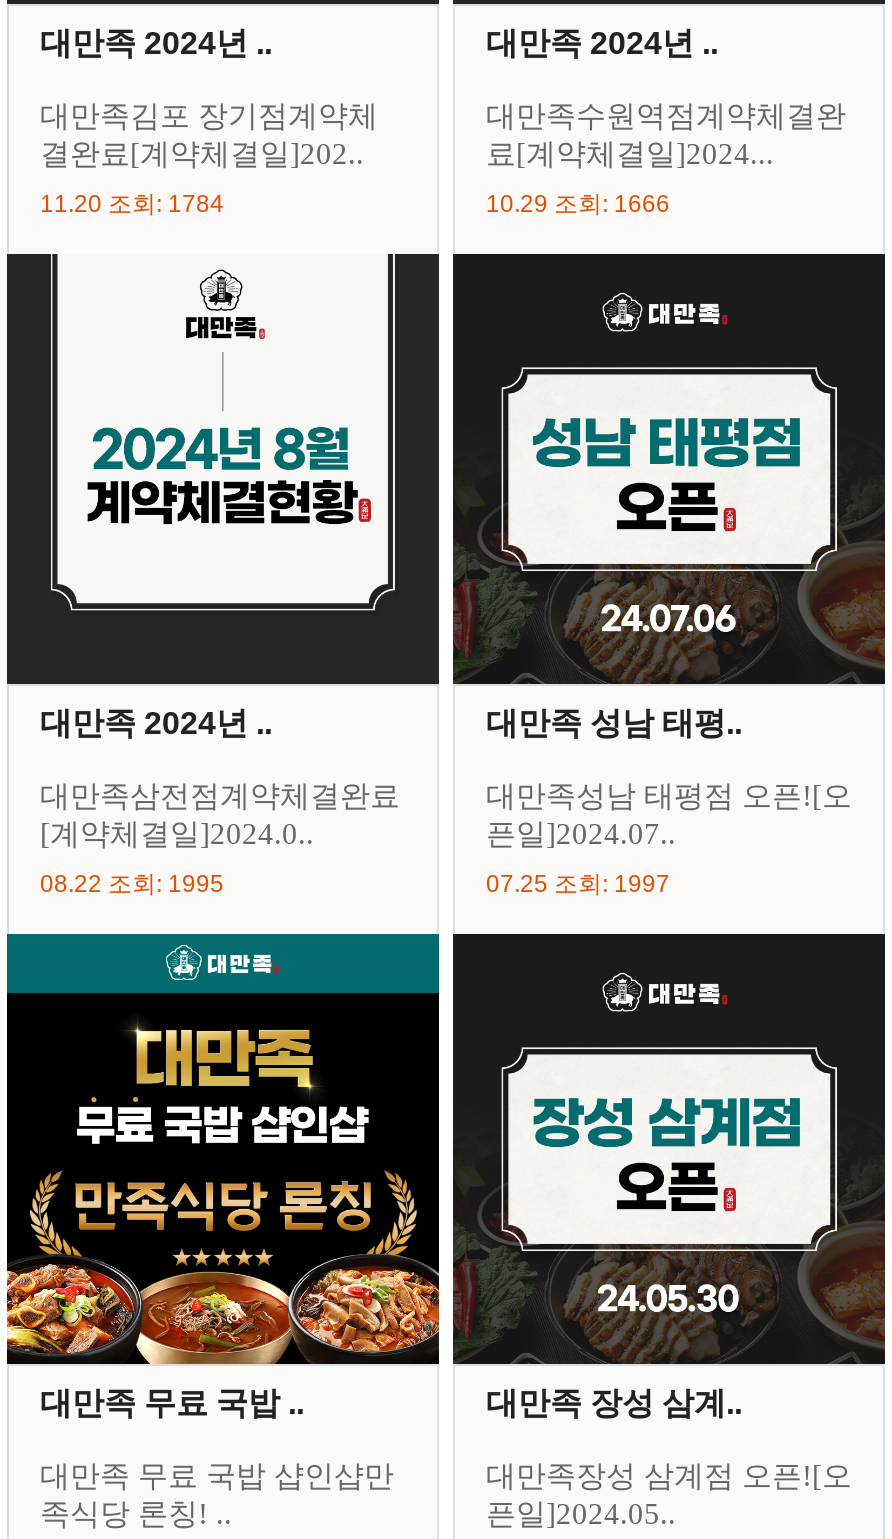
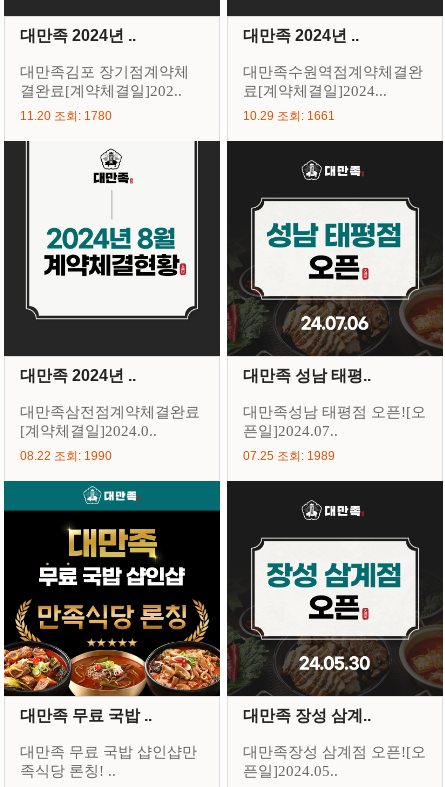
[40,191,224,219] 11.20 조회: 1784 -> [20,109,112,123] 11.20 조회: 1780
[486,191,670,219] 10.29 조회: 1666 -> [243,109,335,123] 10.29 조회: 1661
[40,871,224,899] 08.22 조회: 1995 -> [20,449,112,463] 08.22 조회: 1990
[486,871,670,899] 07.25 조회: 1997 -> [243,449,335,463] 07.25 조회: 1989

